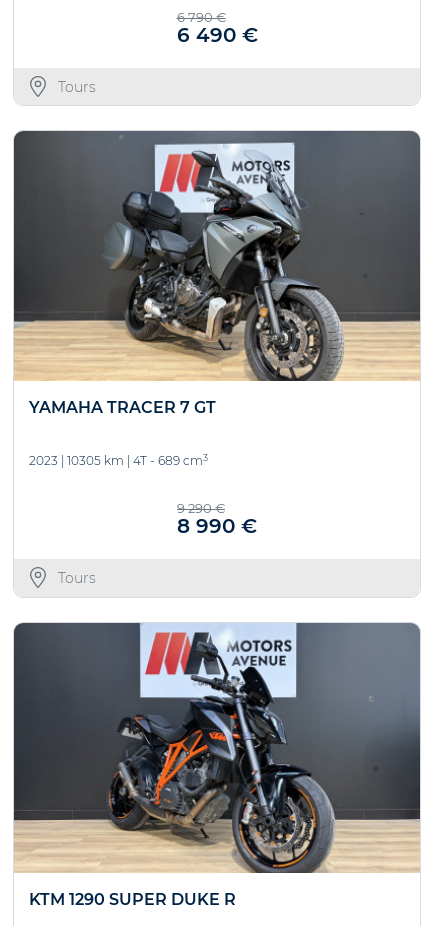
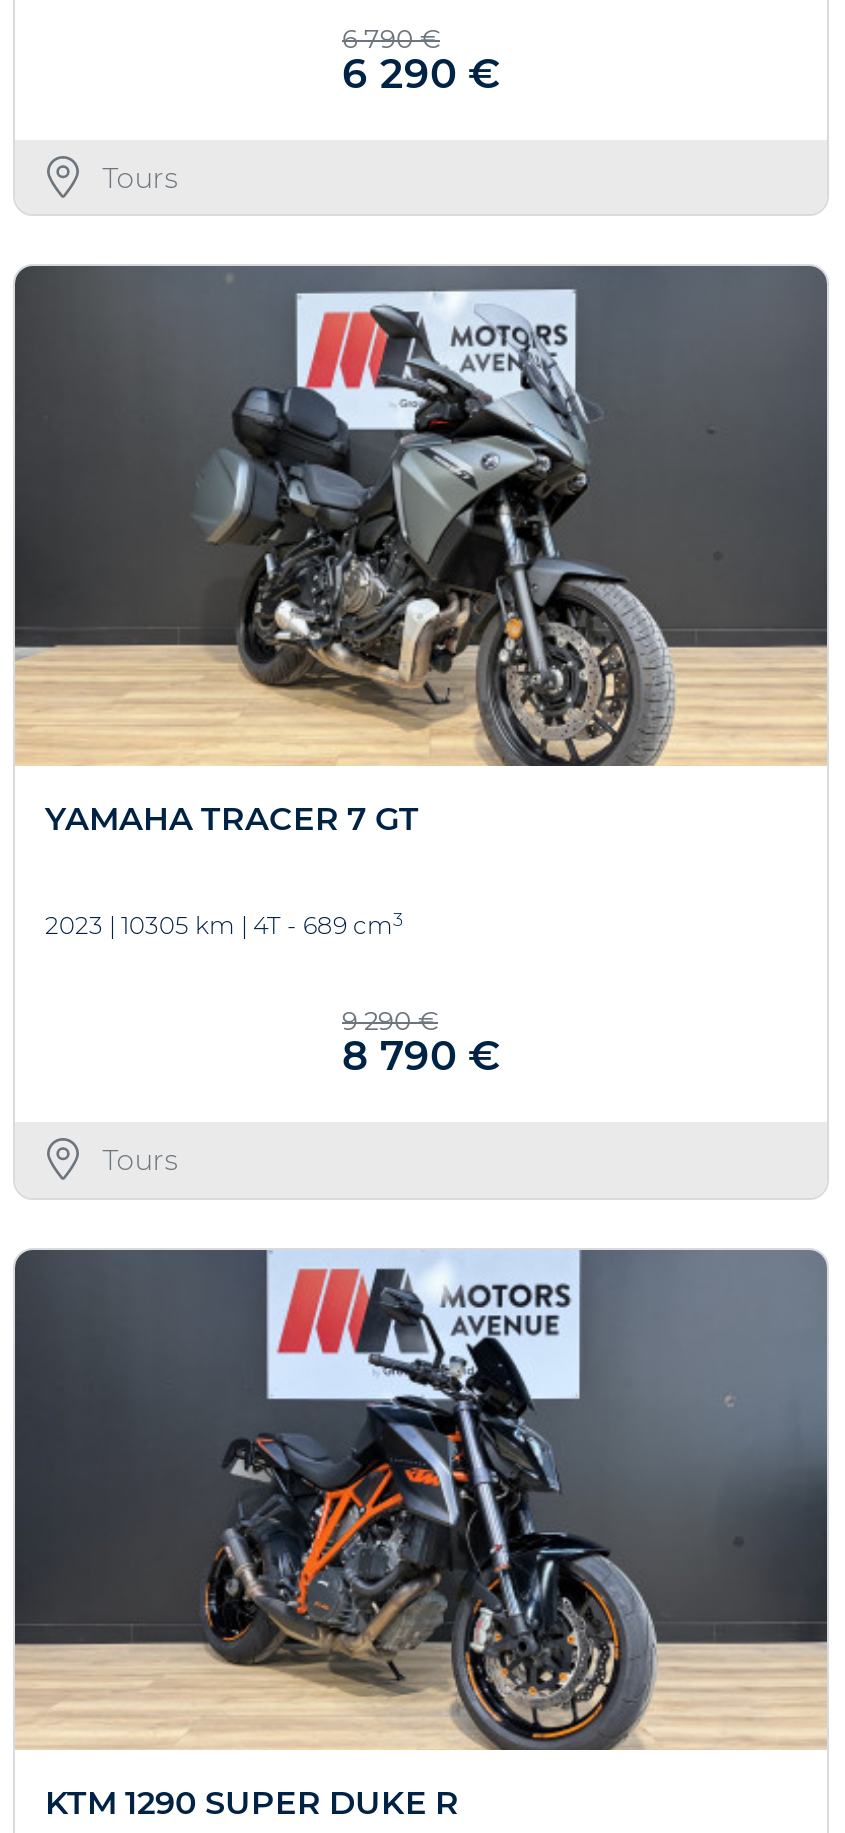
[176,22,257,46] 6 490 € -> [342,49,500,97] 6 290 €
[177,514,257,538] 8 990 € -> [342,1032,500,1080] 8 790 €

